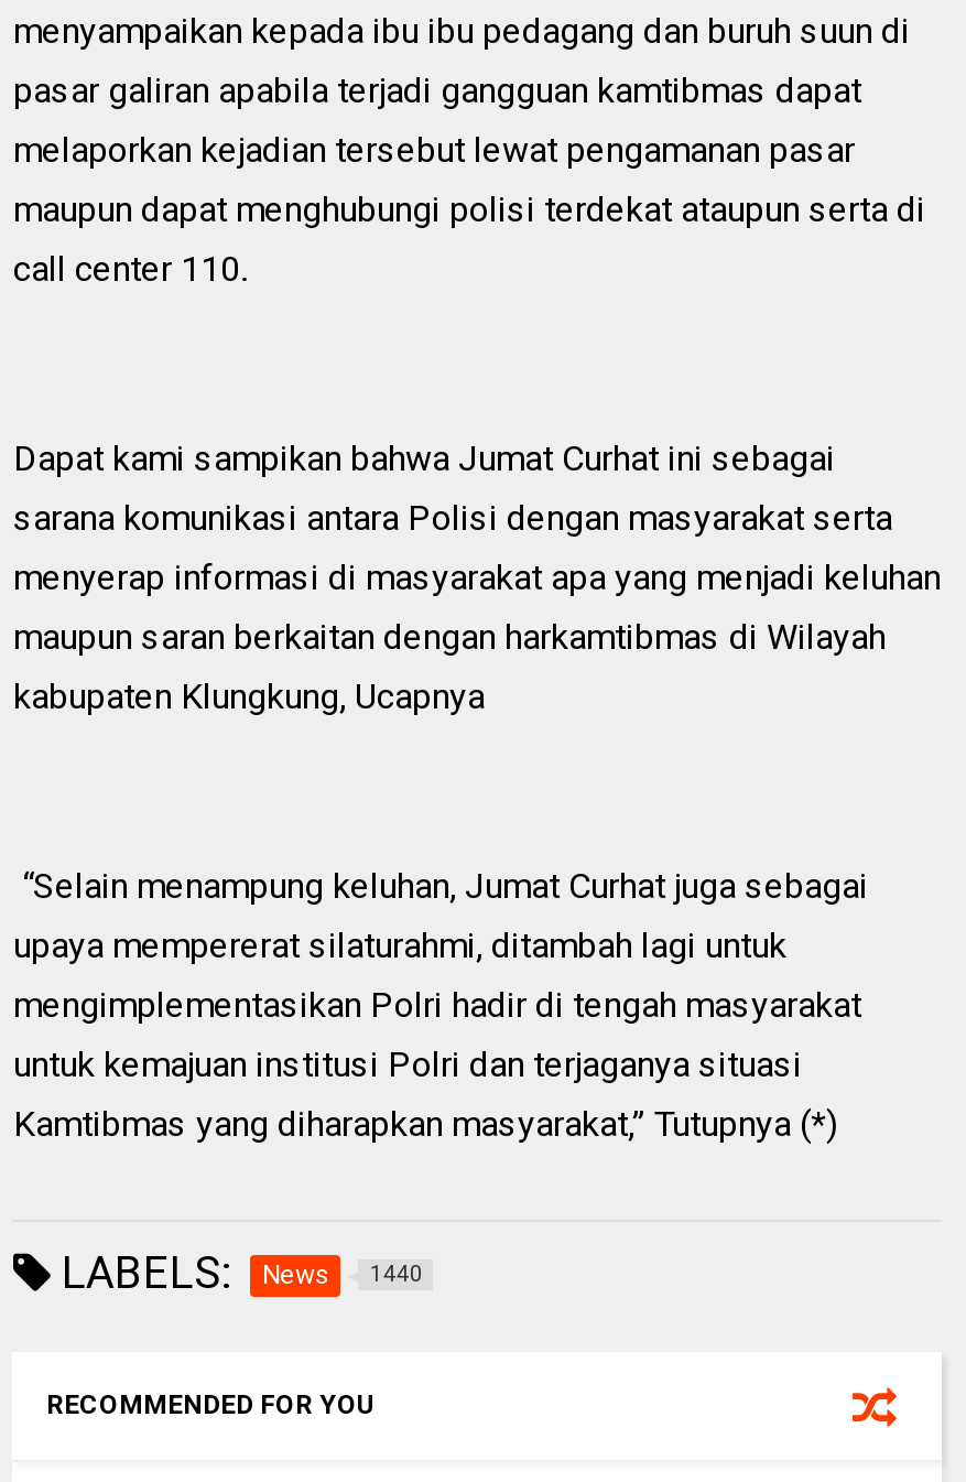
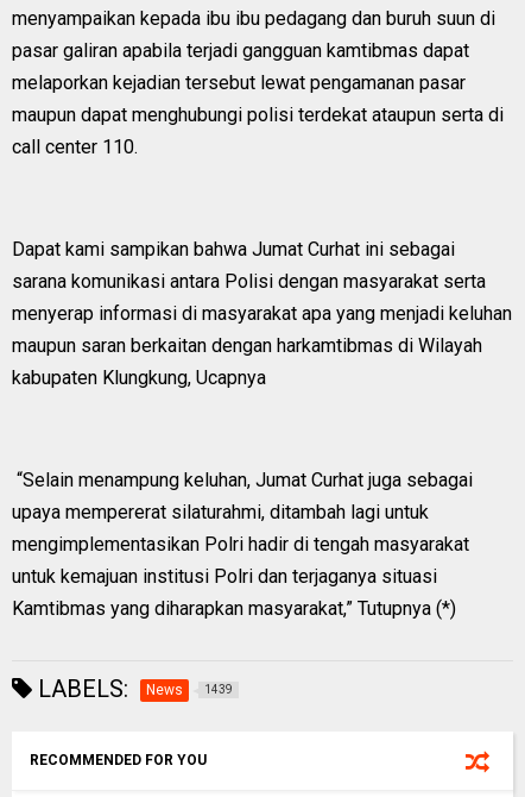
[50,1246,423,1299] LABELS: News 1440 -> [33,674,233,703] LABELS: News 1439

